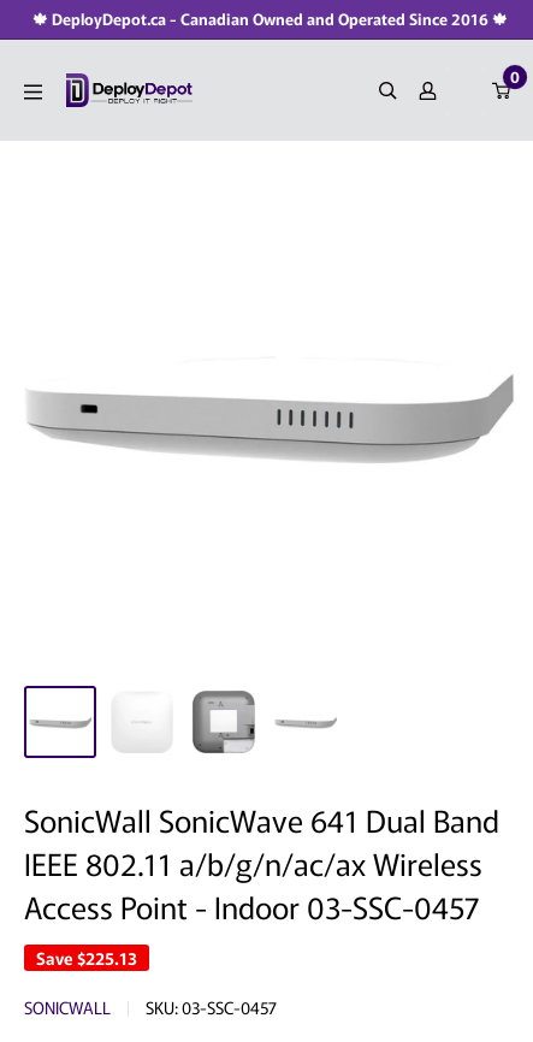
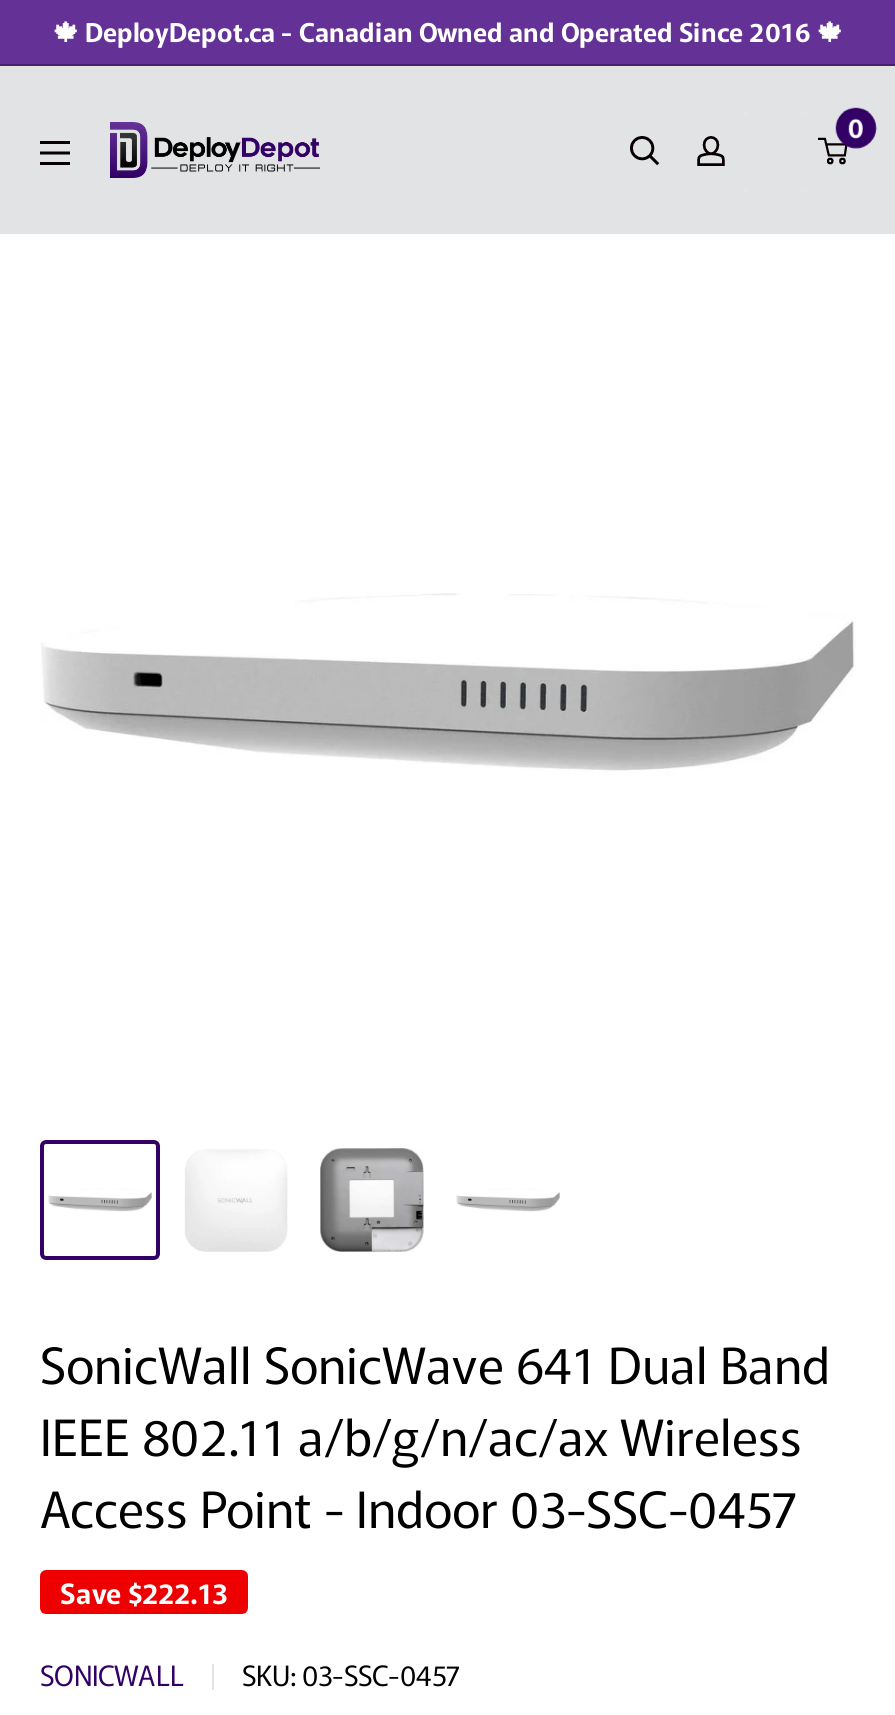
[36,946,137,970] Save $225.13 -> [60,1572,228,1612] Save $222.13

